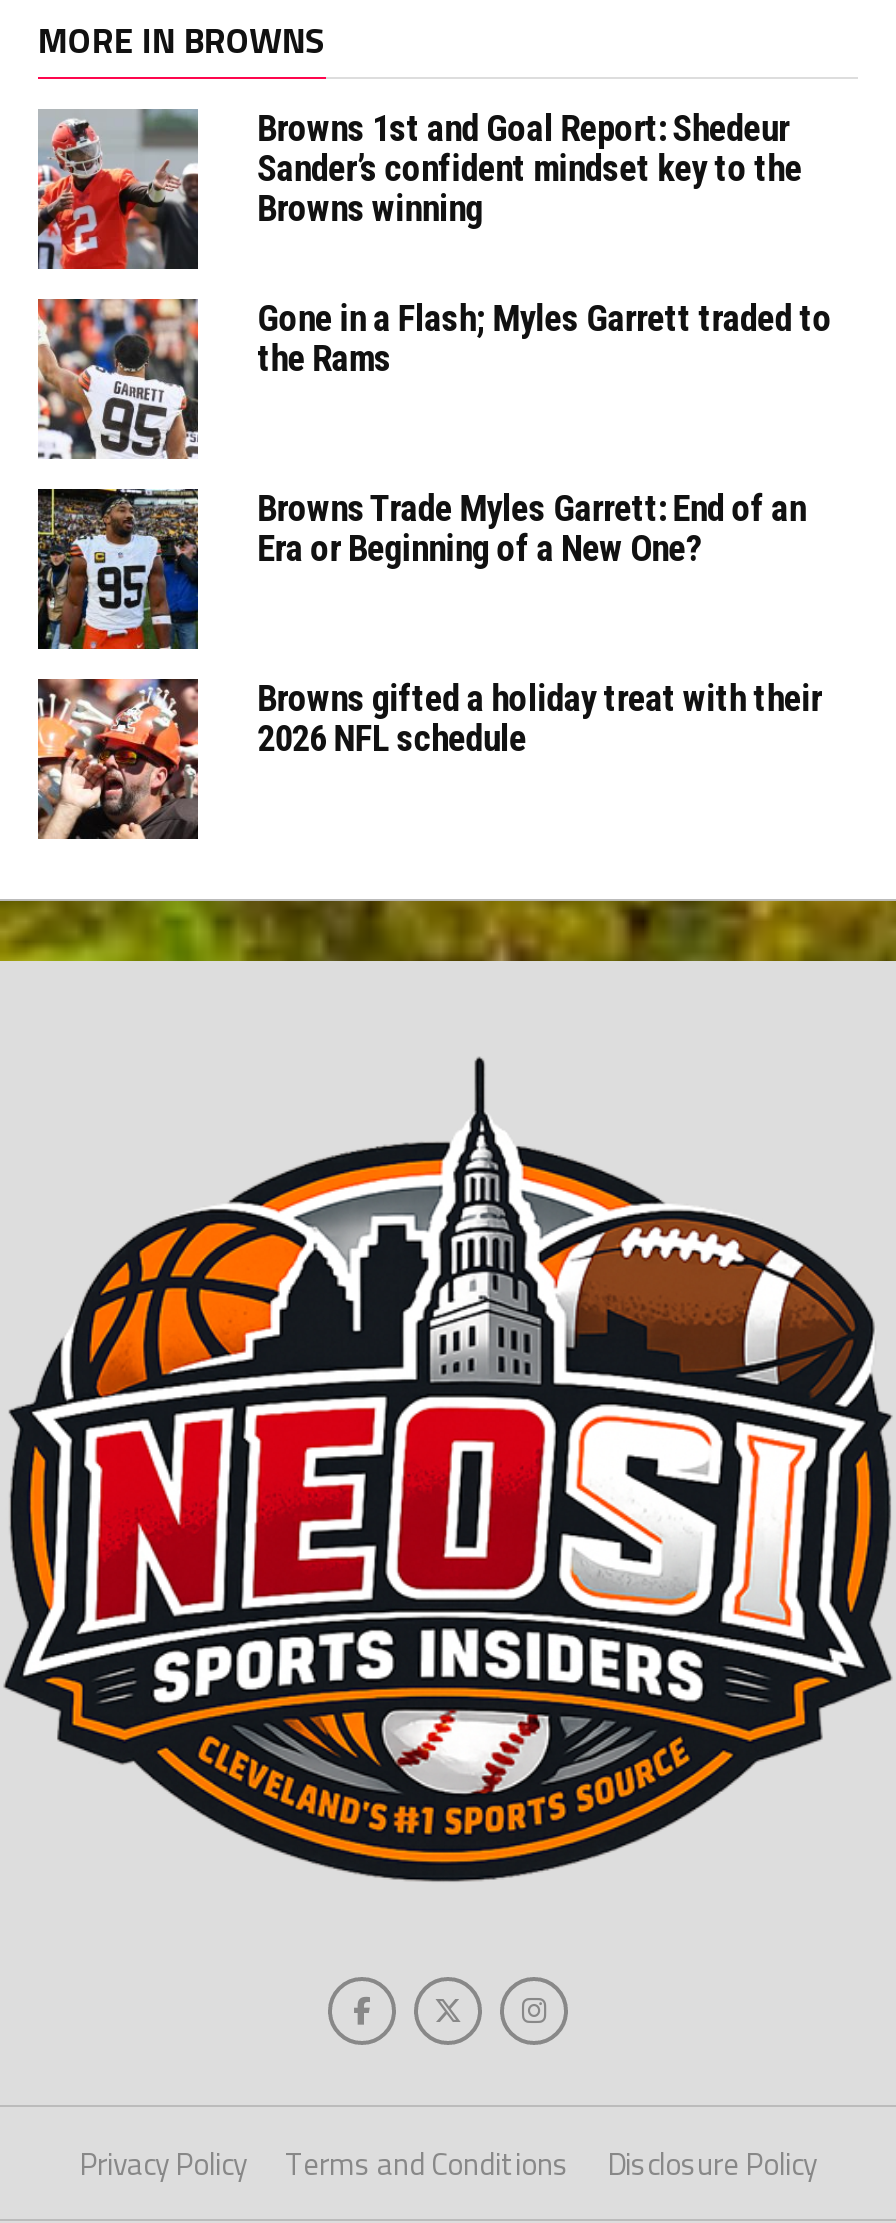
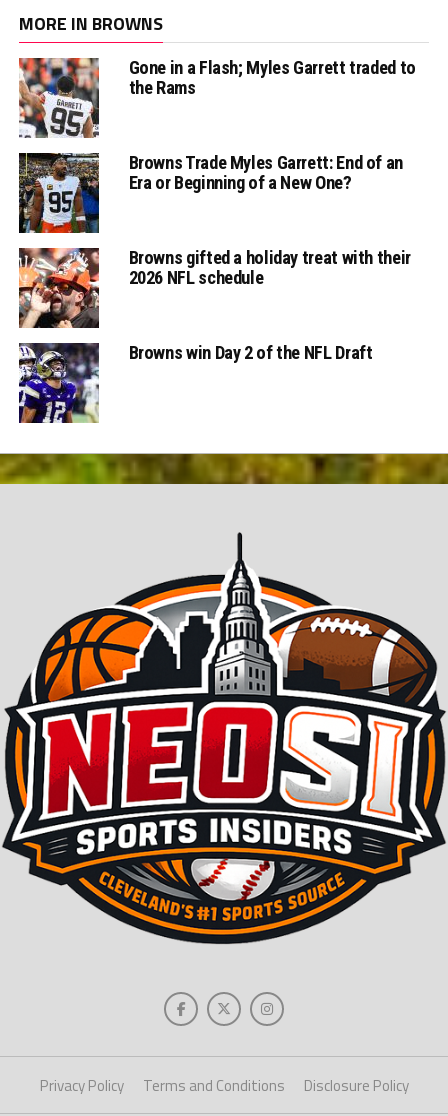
[36,107,802,271] [image] | Browns 1st and Goal Report: Shedeur | Sander’s confident mindset key to the | Browns winning -> none
moved [34,295,832,760] -> [17,56,416,288]: [image] | Gone in a Flash; Myles Garrett traded to | the Rams | Browns Trade Myles Garrett: End of an | Era or Beginning of a New One? | Browns gifted a holiday treat with their | 2026 NFL schedule
none -> [18,342,372,424] [image] | Browns win Day 2 of the NFL Draft

